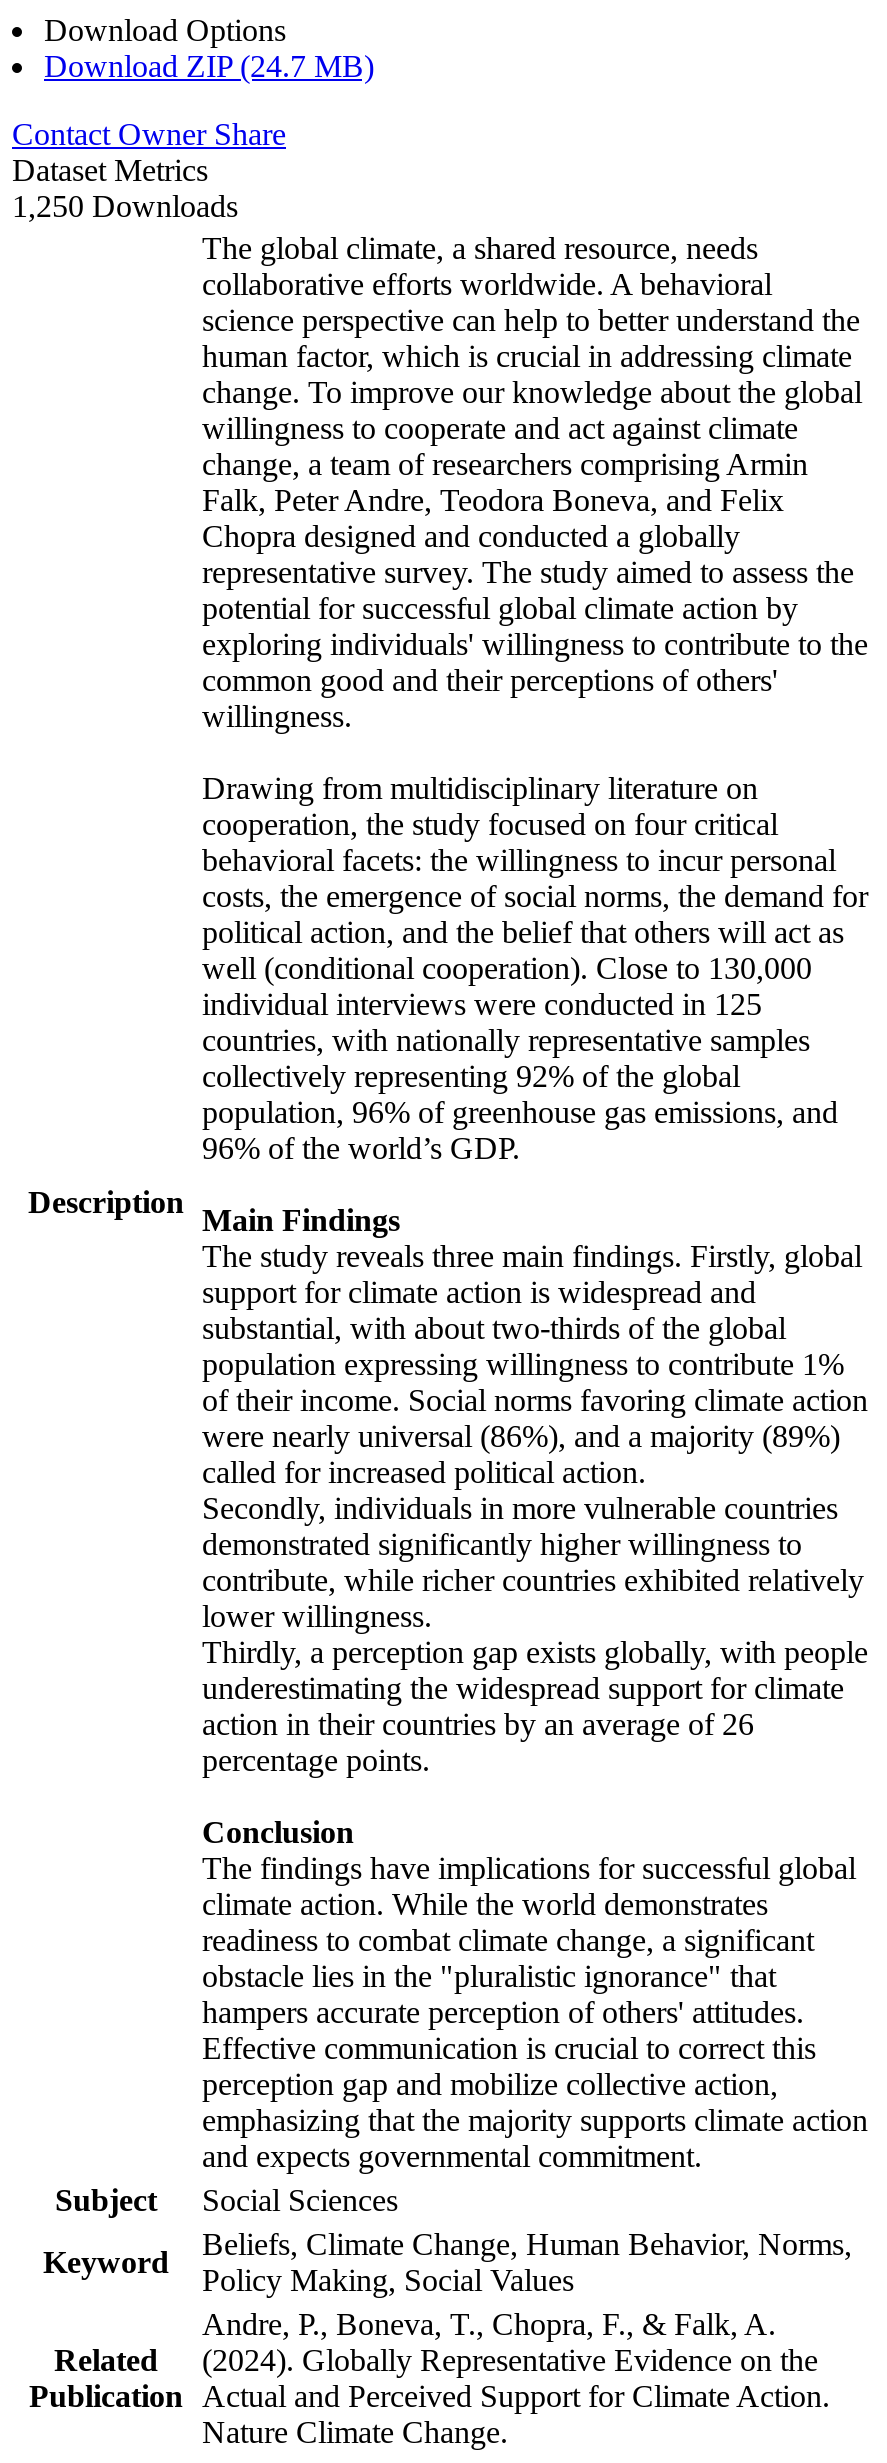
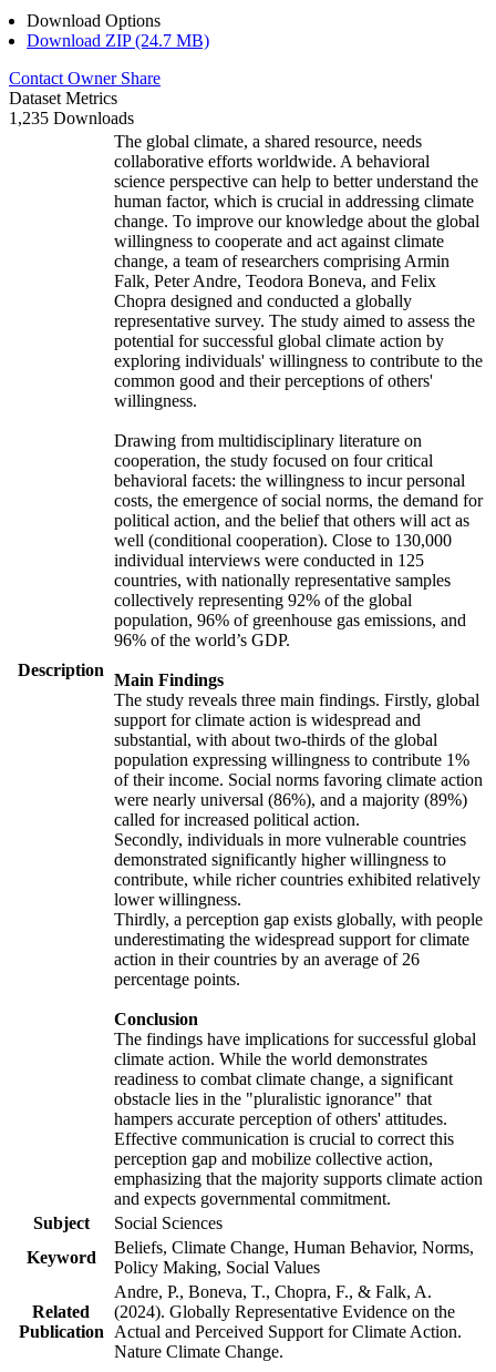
[12,190,238,224] 1,250 Downloads -> [9,109,134,128] 1,235 Downloads

